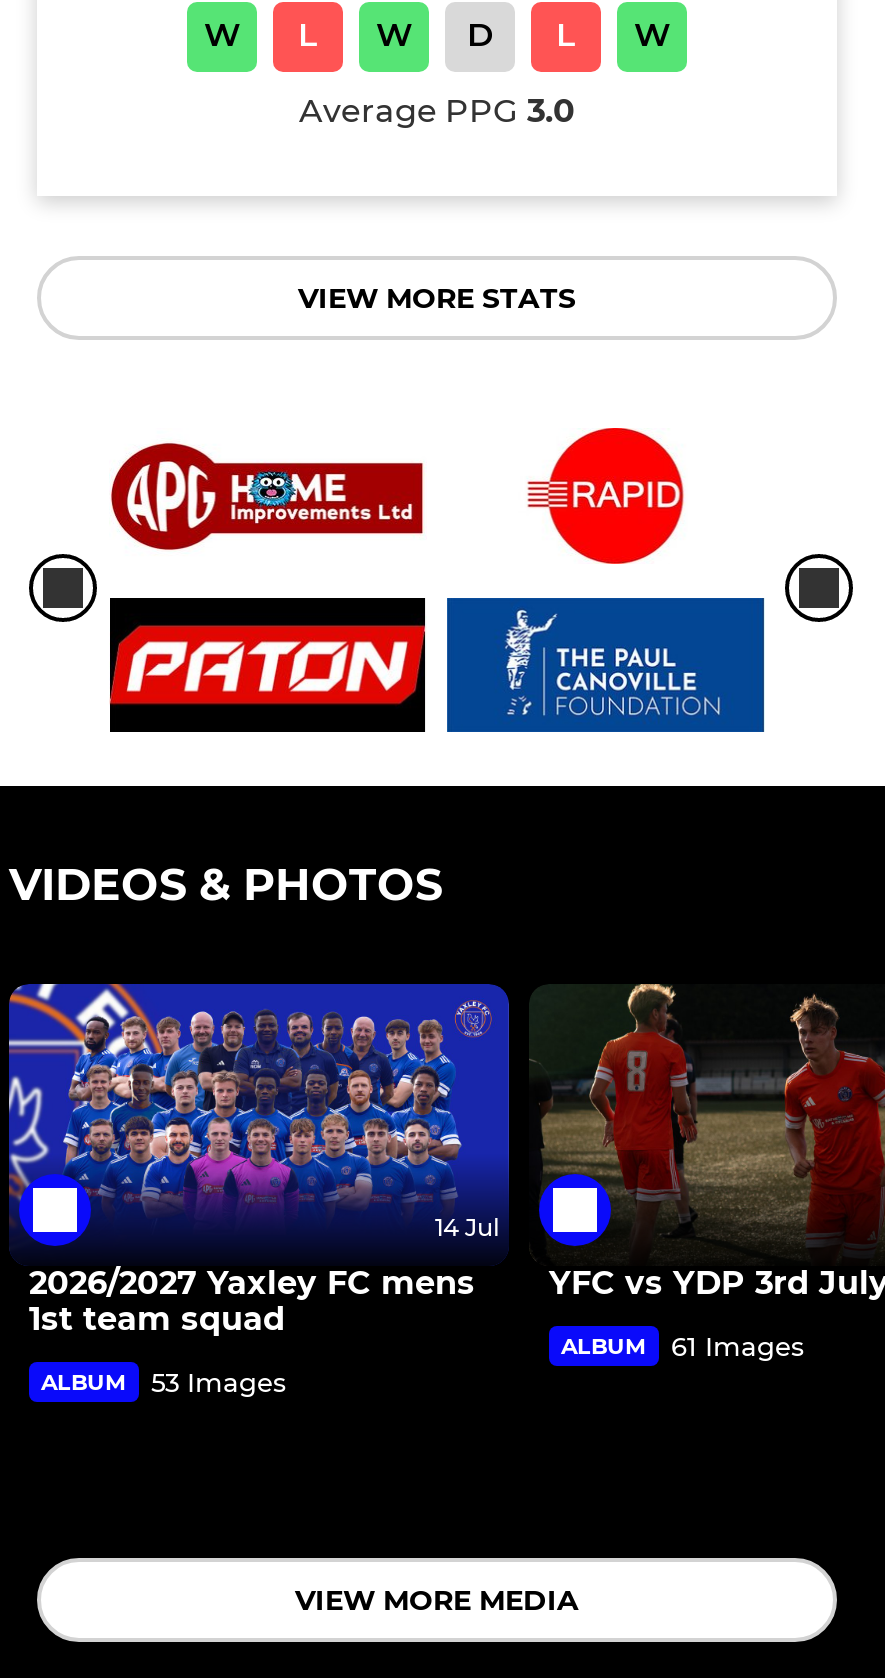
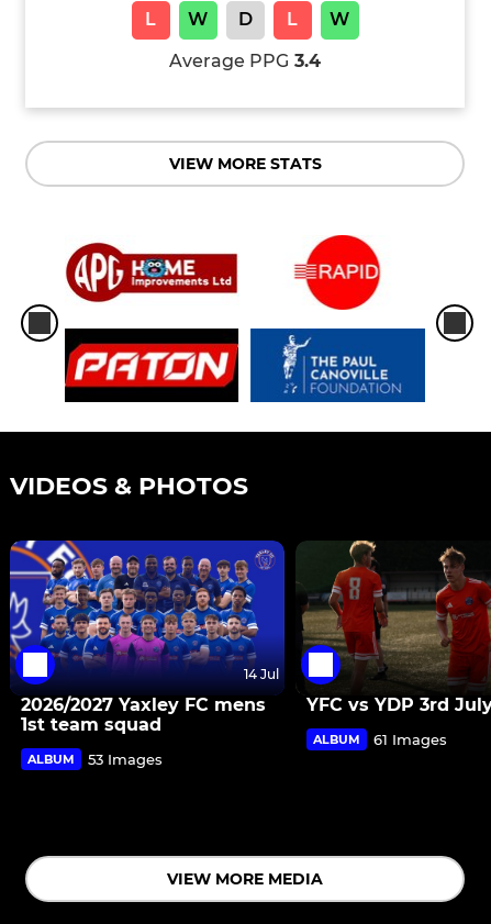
[204,16,240,54] W -> none
[299,92,575,130] Average PPG 3.0 -> [169,51,321,71] Average PPG 3.4

